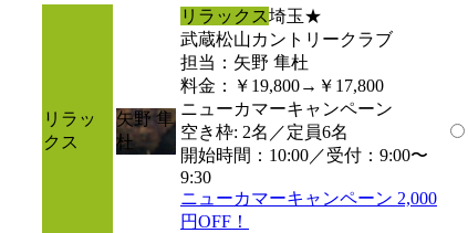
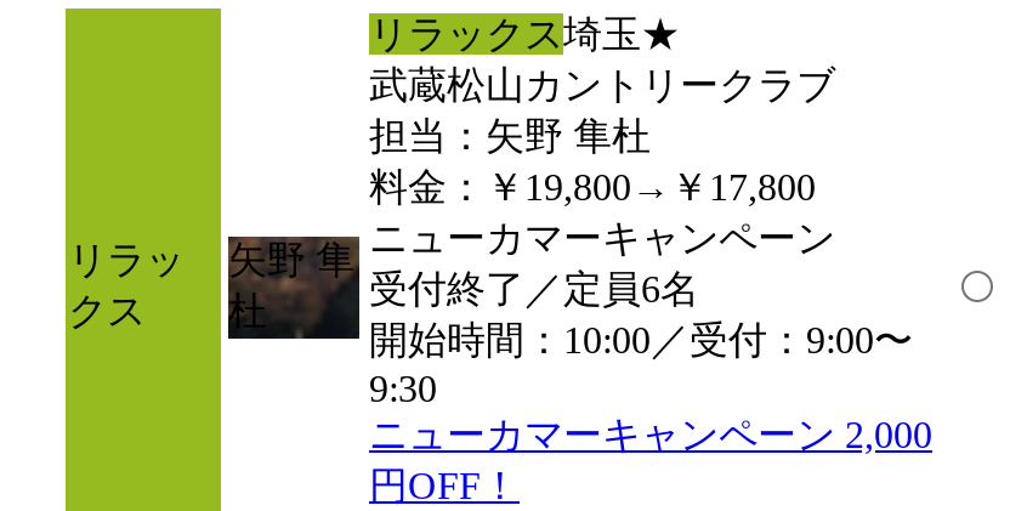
[180,123,349,142] 空き枠: 2名／定員6名 -> [369,269,699,310] 受付終了／定員6名

